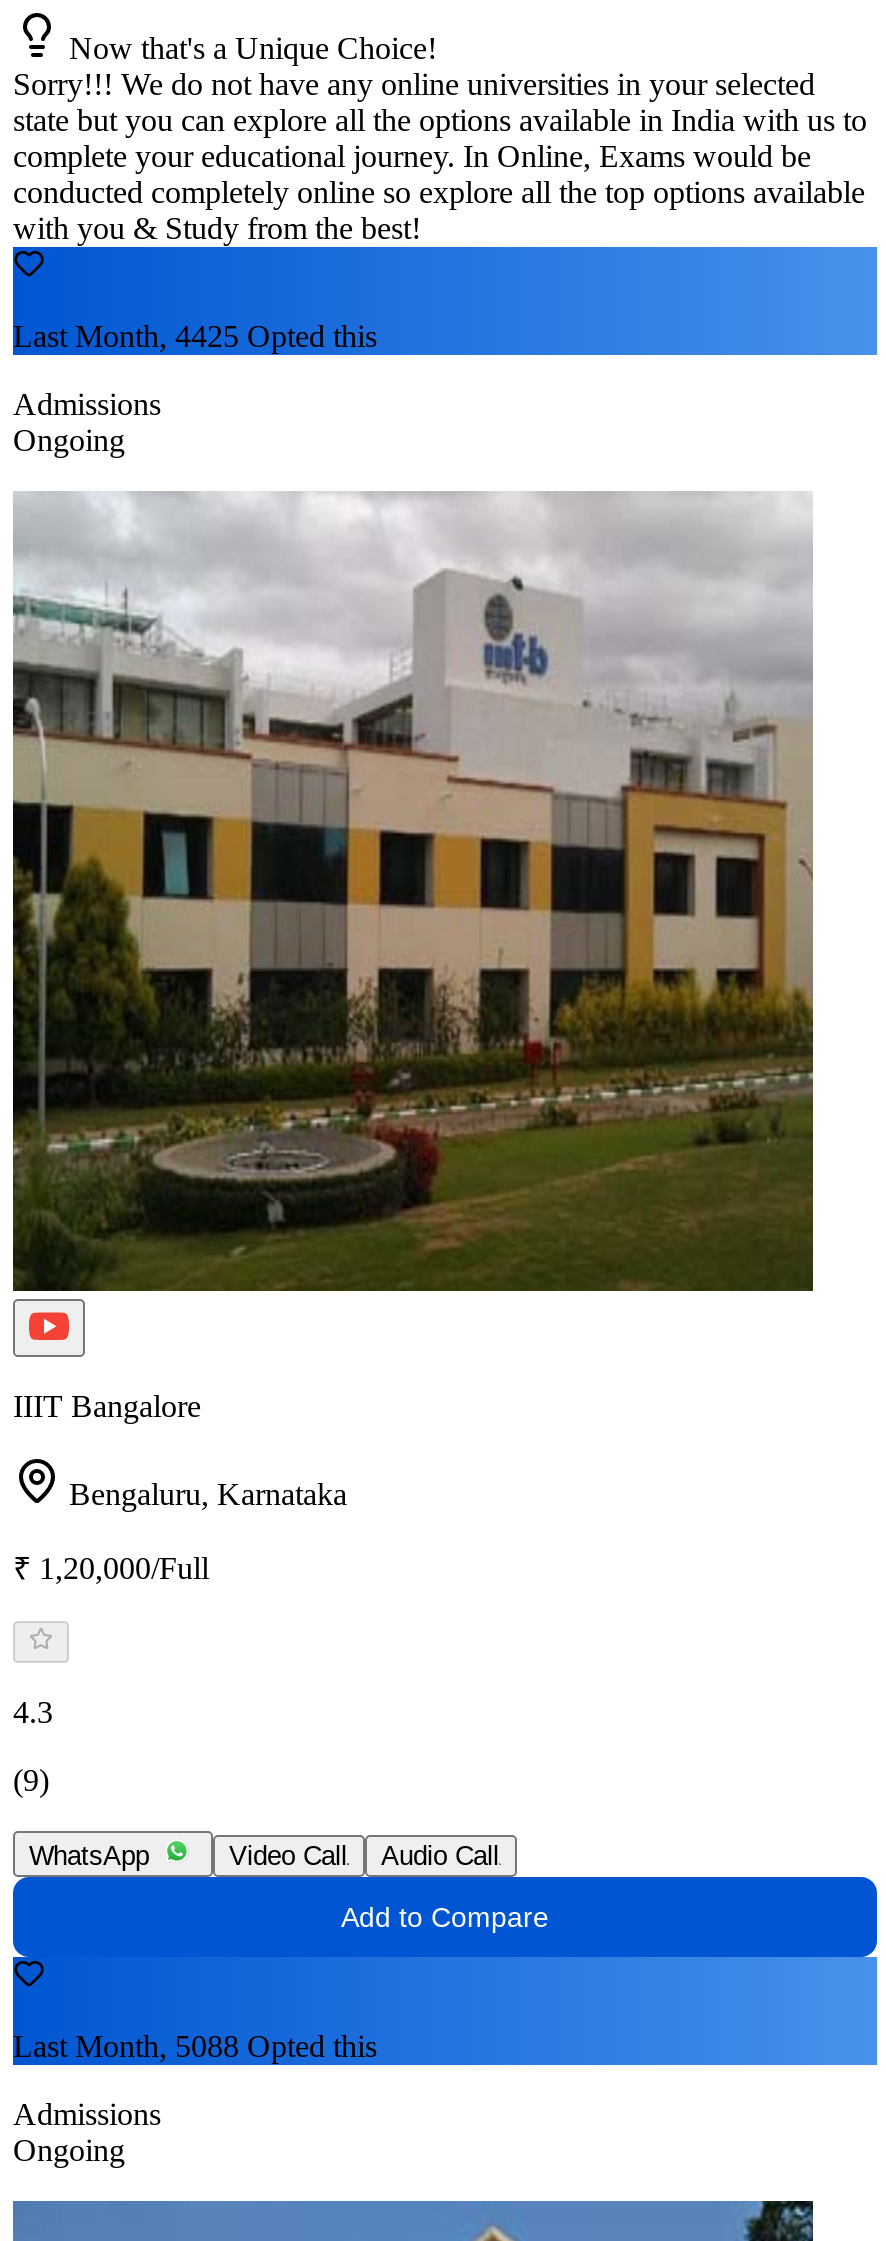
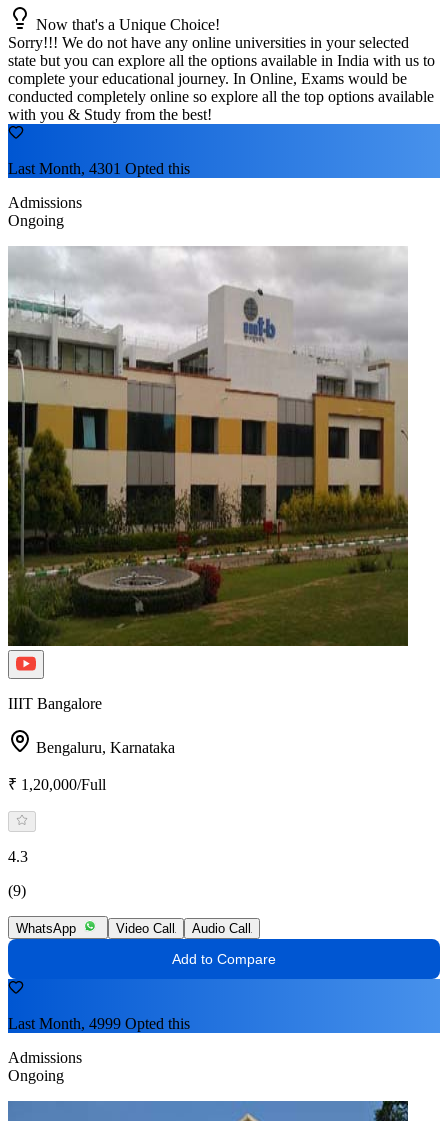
[13,318,377,352] Last Month, 4425 Opted this -> [8,160,190,177] Last Month, 4301 Opted this
[13,2028,377,2062] Last Month, 5088 Opted this -> [8,1015,190,1032] Last Month, 4999 Opted this

